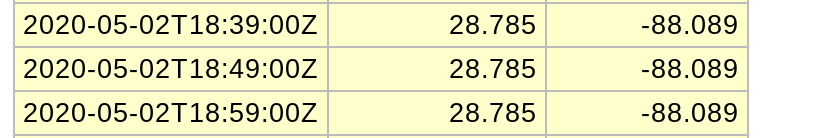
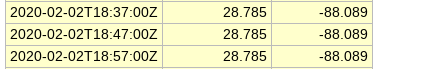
[23,10,319,40] 2020-05-02T18:39:00Z -> [10,5,158,20] 2020-02-02T18:37:00Z
[23,54,319,84] 2020-05-02T18:49:00Z -> [10,27,158,42] 2020-02-02T18:47:00Z
[23,98,319,128] 2020-05-02T18:59:00Z -> [10,49,158,64] 2020-02-02T18:57:00Z

